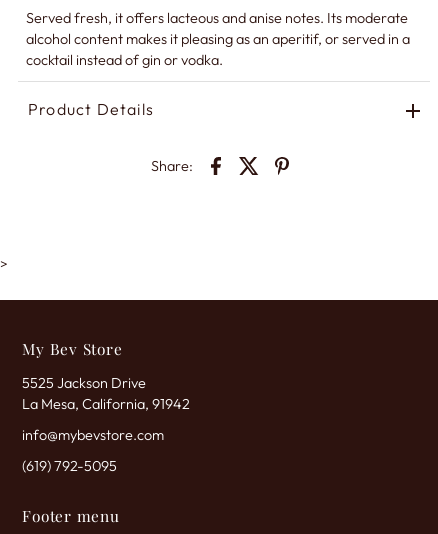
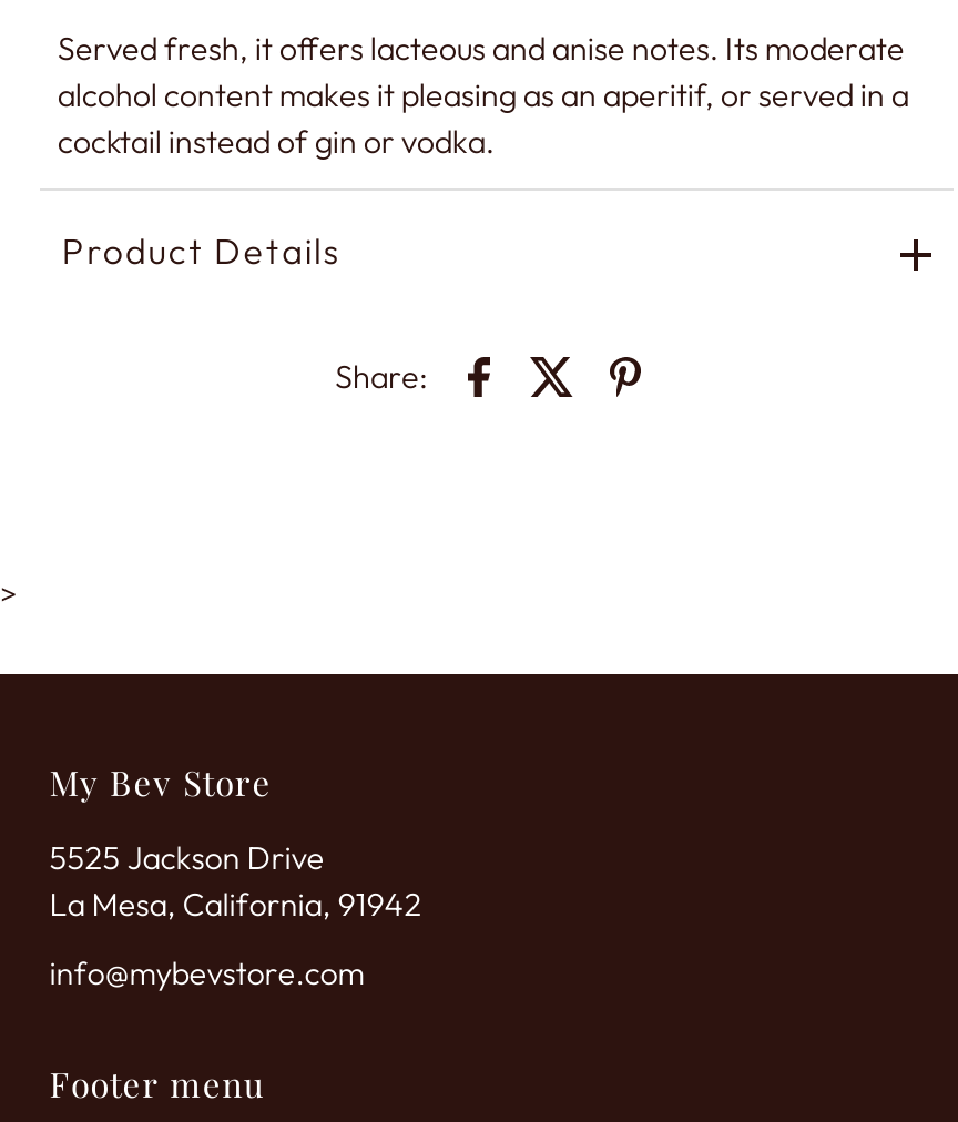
[22,457,117,475] (619) 792-5095 -> none

